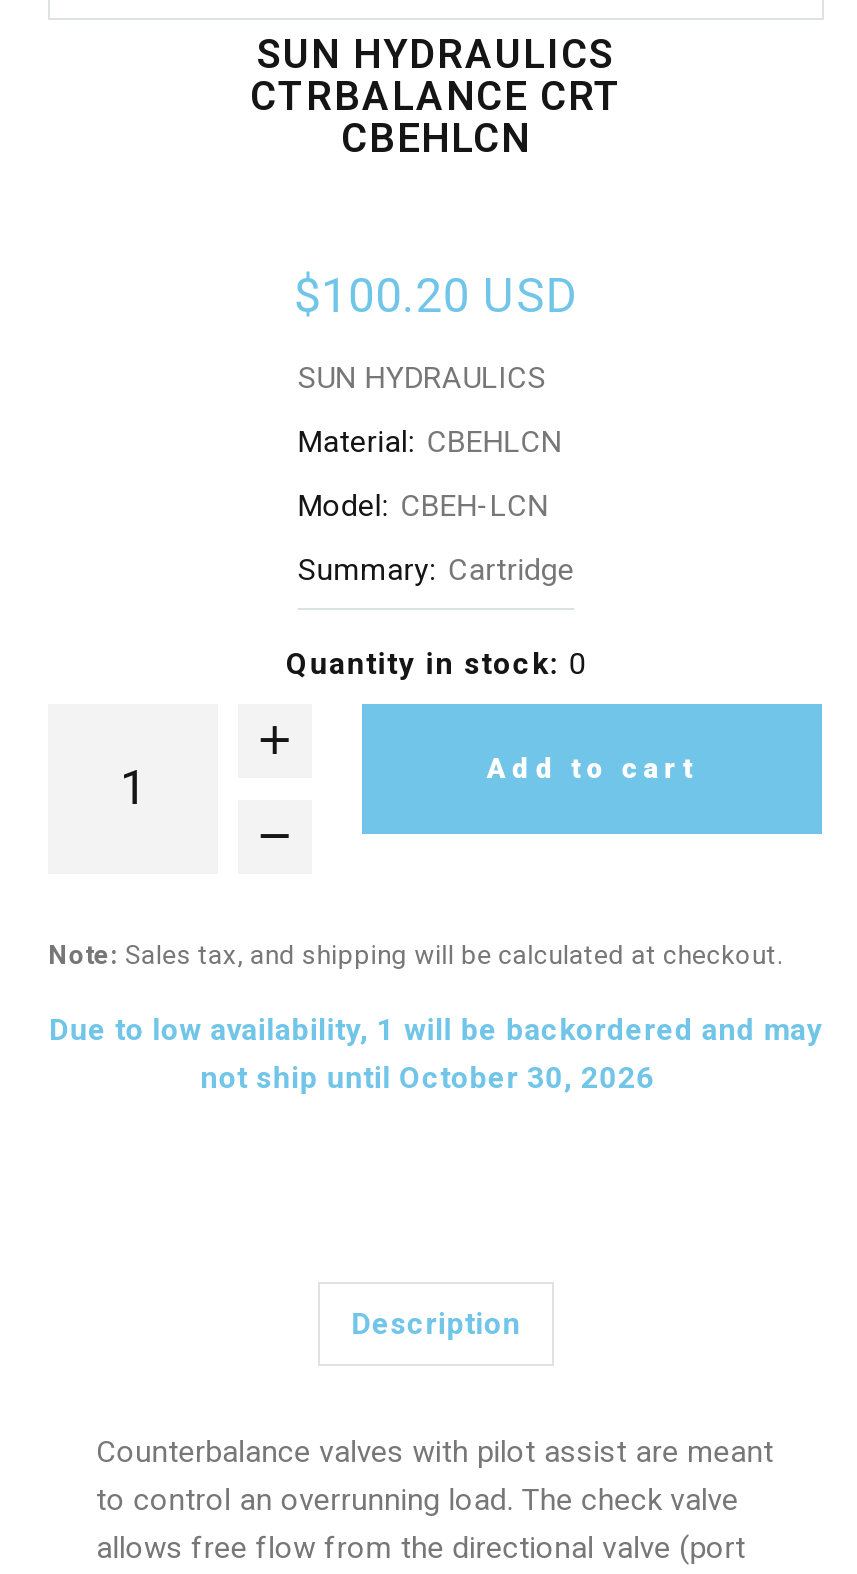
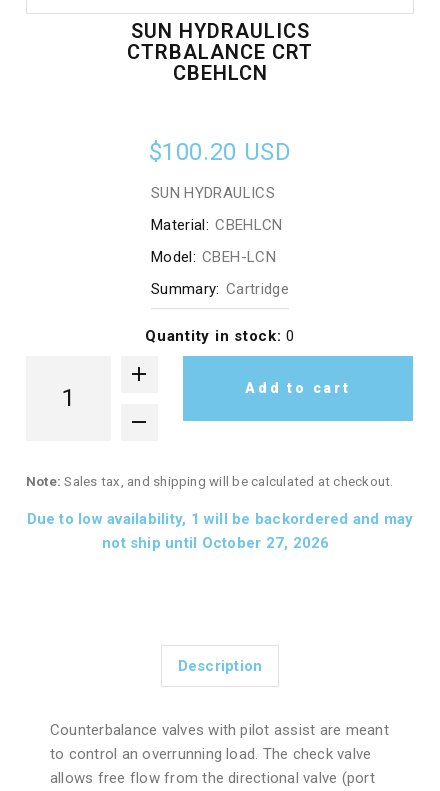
[200,1060,672,1096] not ship until October 30, 2026 -> [102,534,338,552] not ship until October 27, 2026

